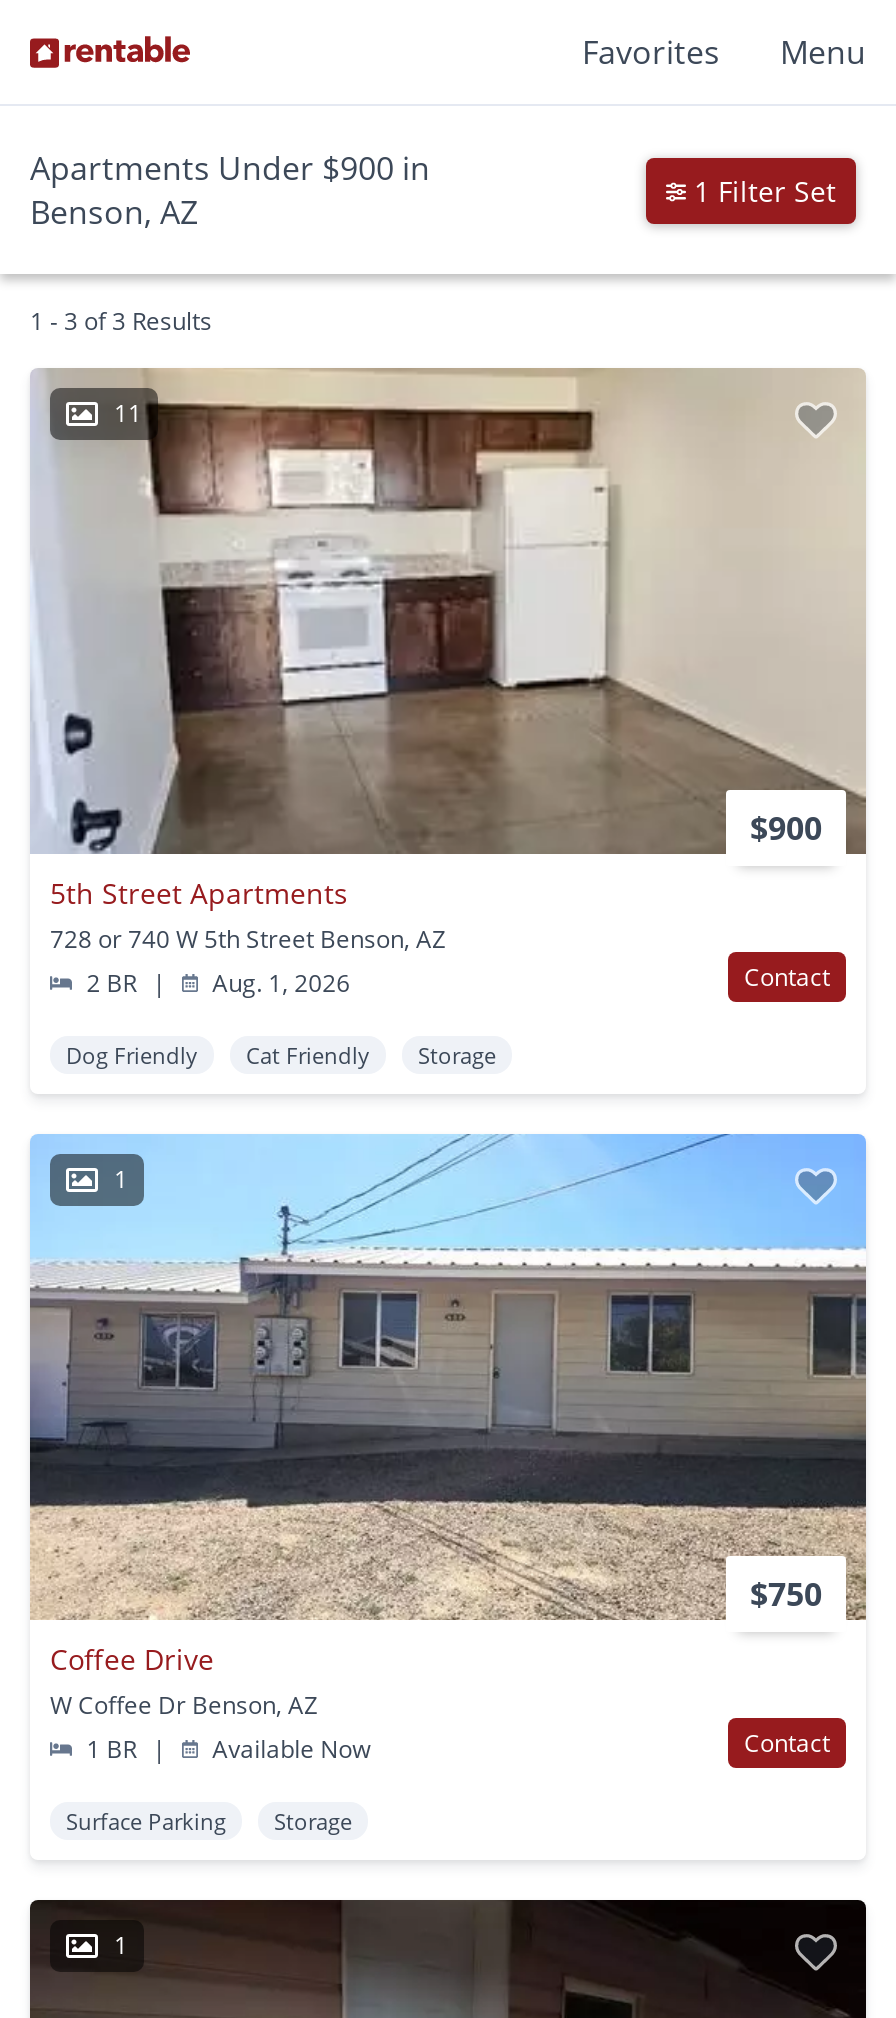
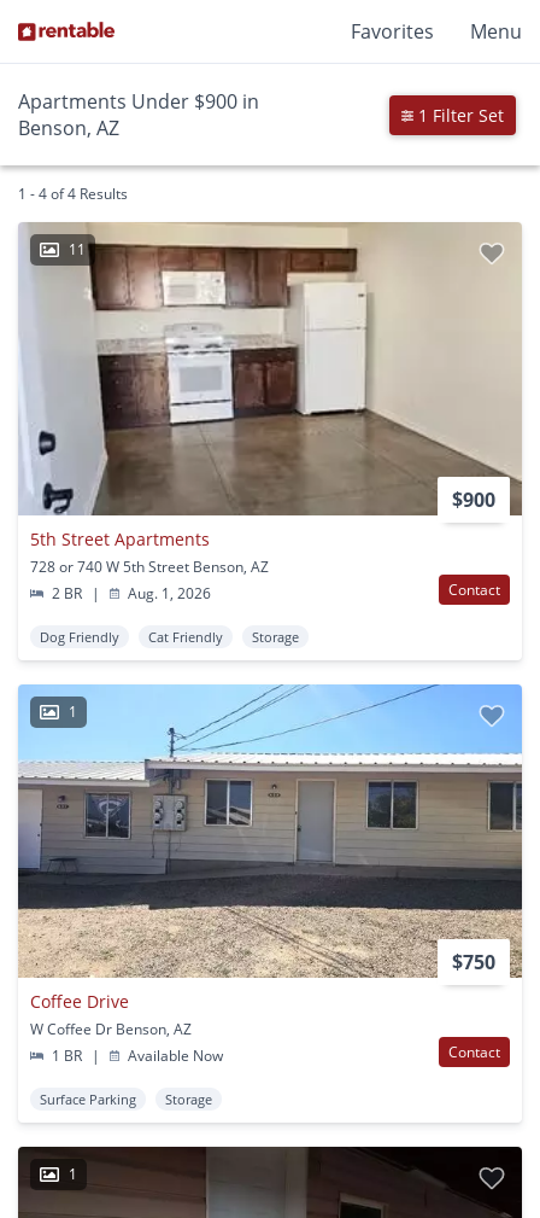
[30,304,212,338] 1 - 3 of 3 Results -> [18,183,128,204] 1 - 4 of 4 Results

